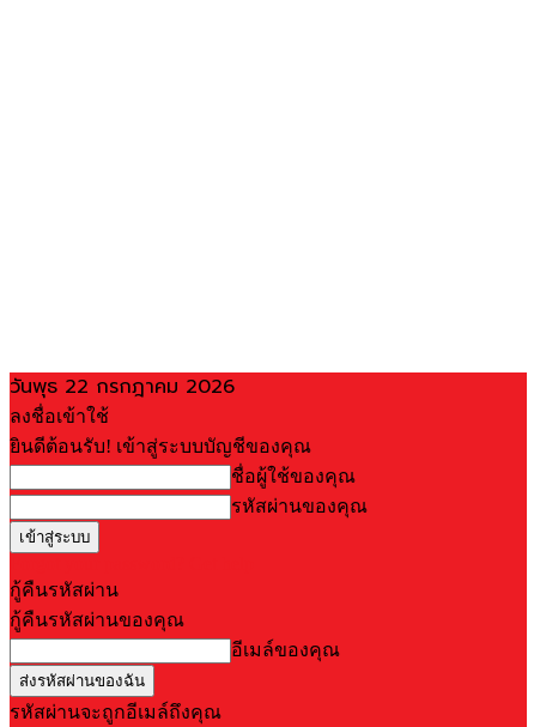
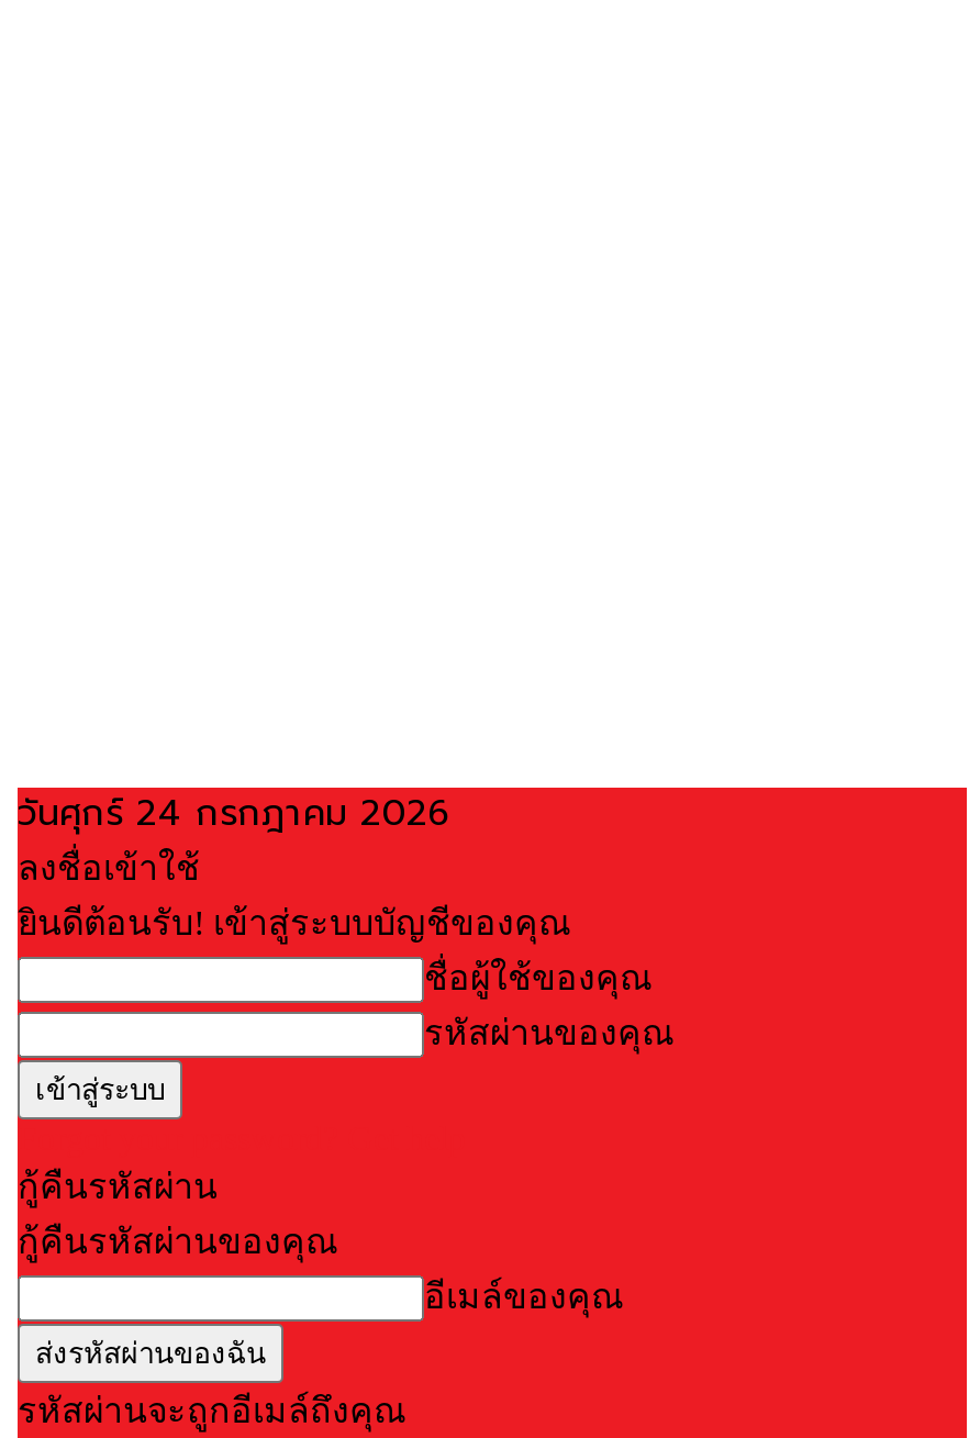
[10,372,235,401] วันพุธ 22 กรกฎาคม 2026 -> [18,788,450,840] วันศุกร์ 24 กรกฎาคม 2026

